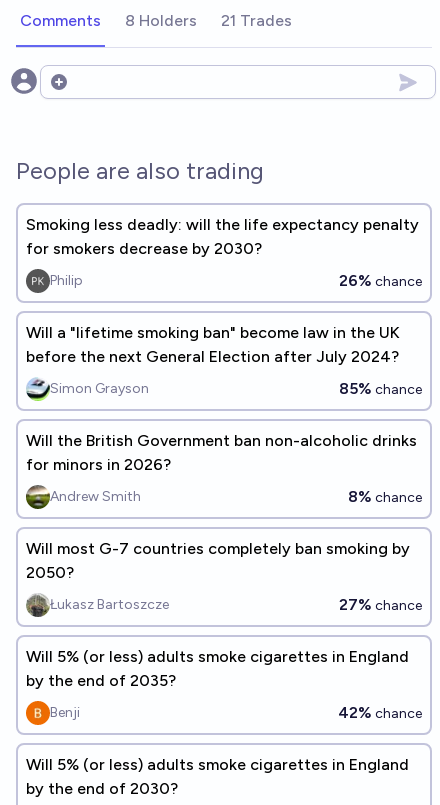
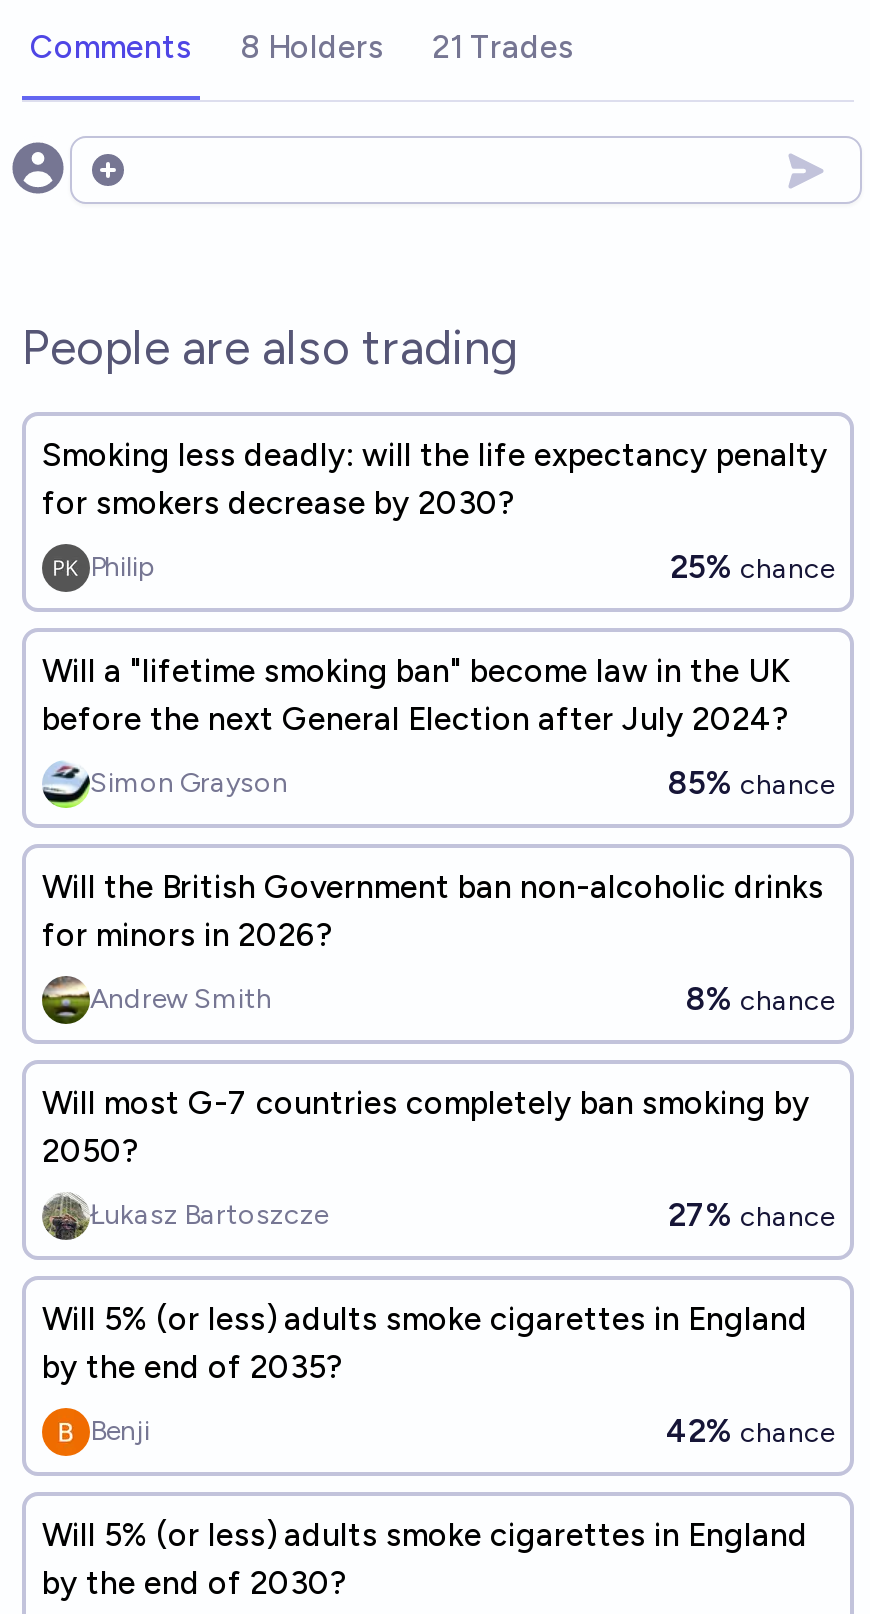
[339,271,422,290] 26% chance -> [670,548,834,586] 25% chance

